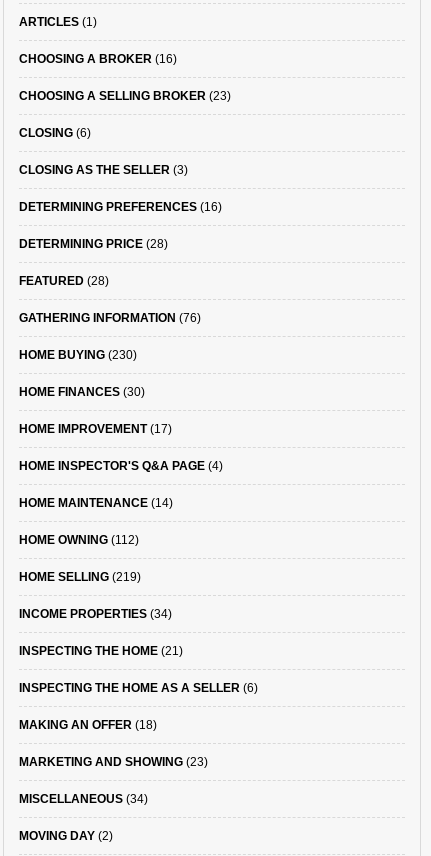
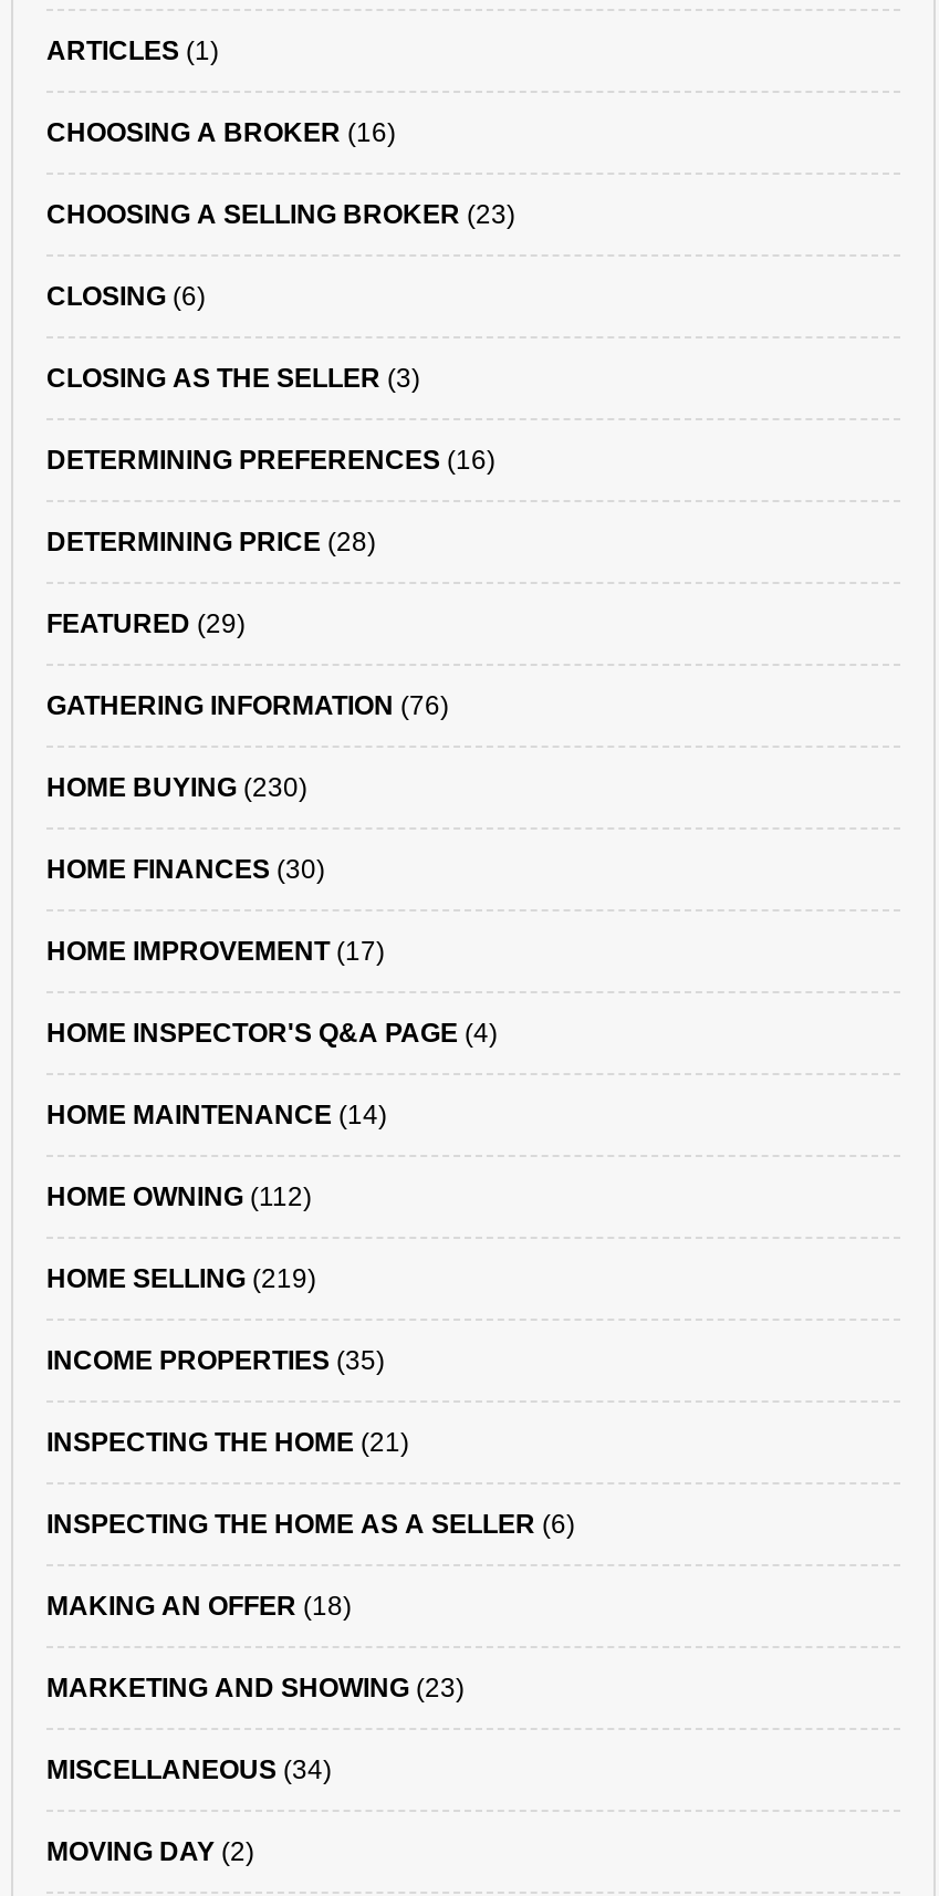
[19,274,109,288] FEATURED (28) -> [46,608,246,639] FEATURED (29)
[19,607,172,621] INCOME PROPERTIES (34) -> [46,1345,385,1376] INCOME PROPERTIES (35)

